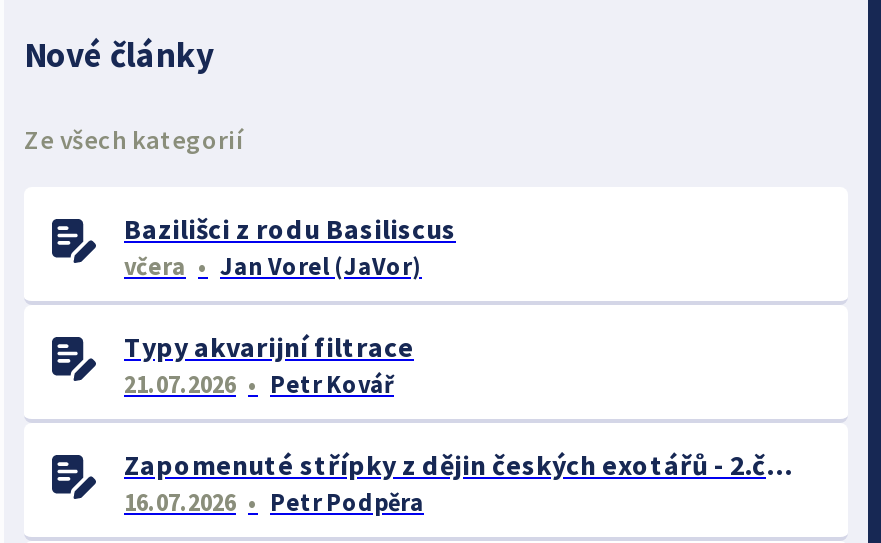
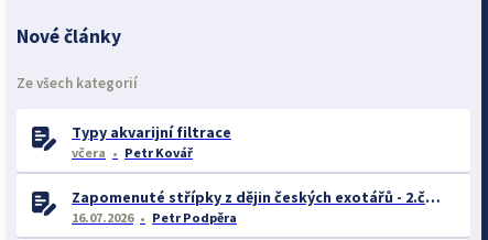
[124,211,456,281] Bazilišci z rodu Basiliscus | včera | Jan Vorel (JaVor) -> none
[124,369,236,399] 21.07.2026 -> [72,144,106,161] včera

